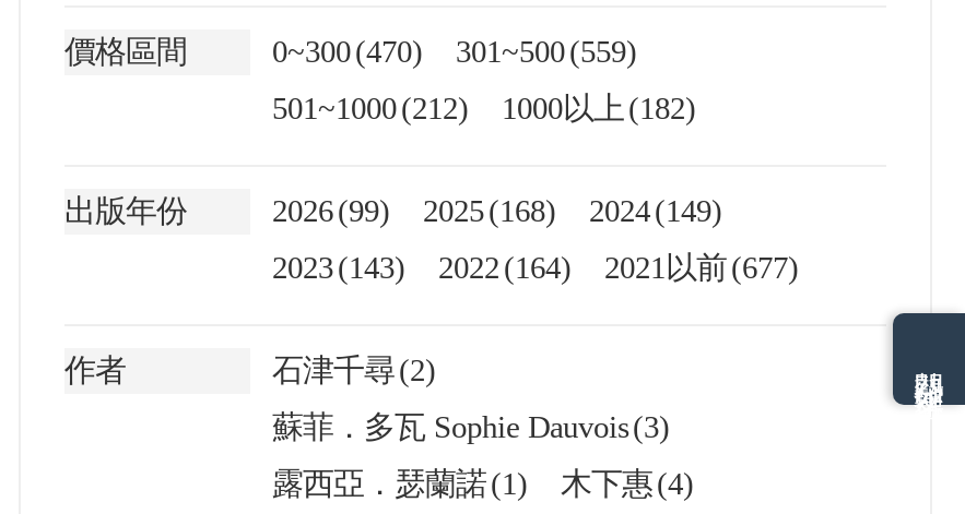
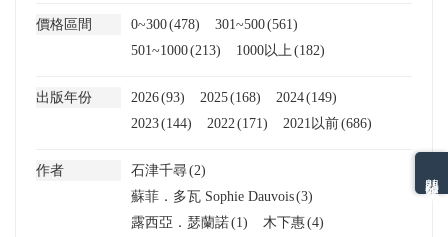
[272,34,423,69] 0~300 (470) -> [131,16,200,32] 0~300 (478)
[456,34,637,69] 301~500 (559) -> [215,16,298,32] 301~500 (561)
[272,91,696,125] 501~1000 (212) 1000以上 (182) -> [131,42,325,58] 501~1000 (213) 1000以上 (182)
[272,193,722,228] 2026 (99) 2025 (168) 2024 (149) -> [131,89,337,105] 2026 (93) 2025 (168) 2024 (149)
[272,250,405,285] 2023 (143) -> [131,115,192,131] 2023 (144)
[438,250,572,285] 2022 (164) -> [207,115,268,131] 2022 (171)
[604,250,799,285] 2021以前 (677) -> [283,115,372,131] 2021以前 (686)

